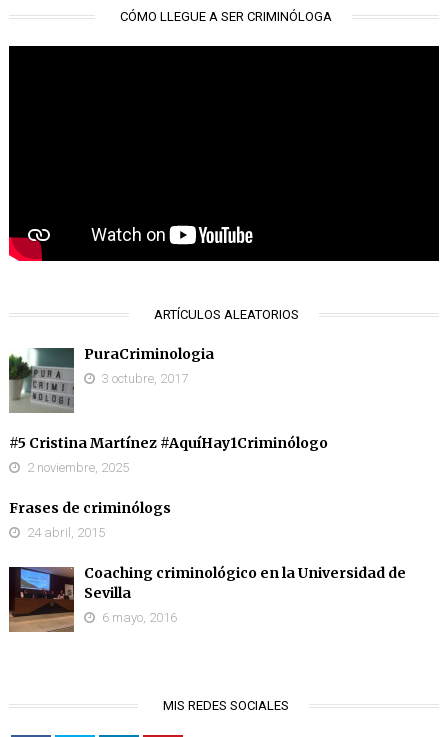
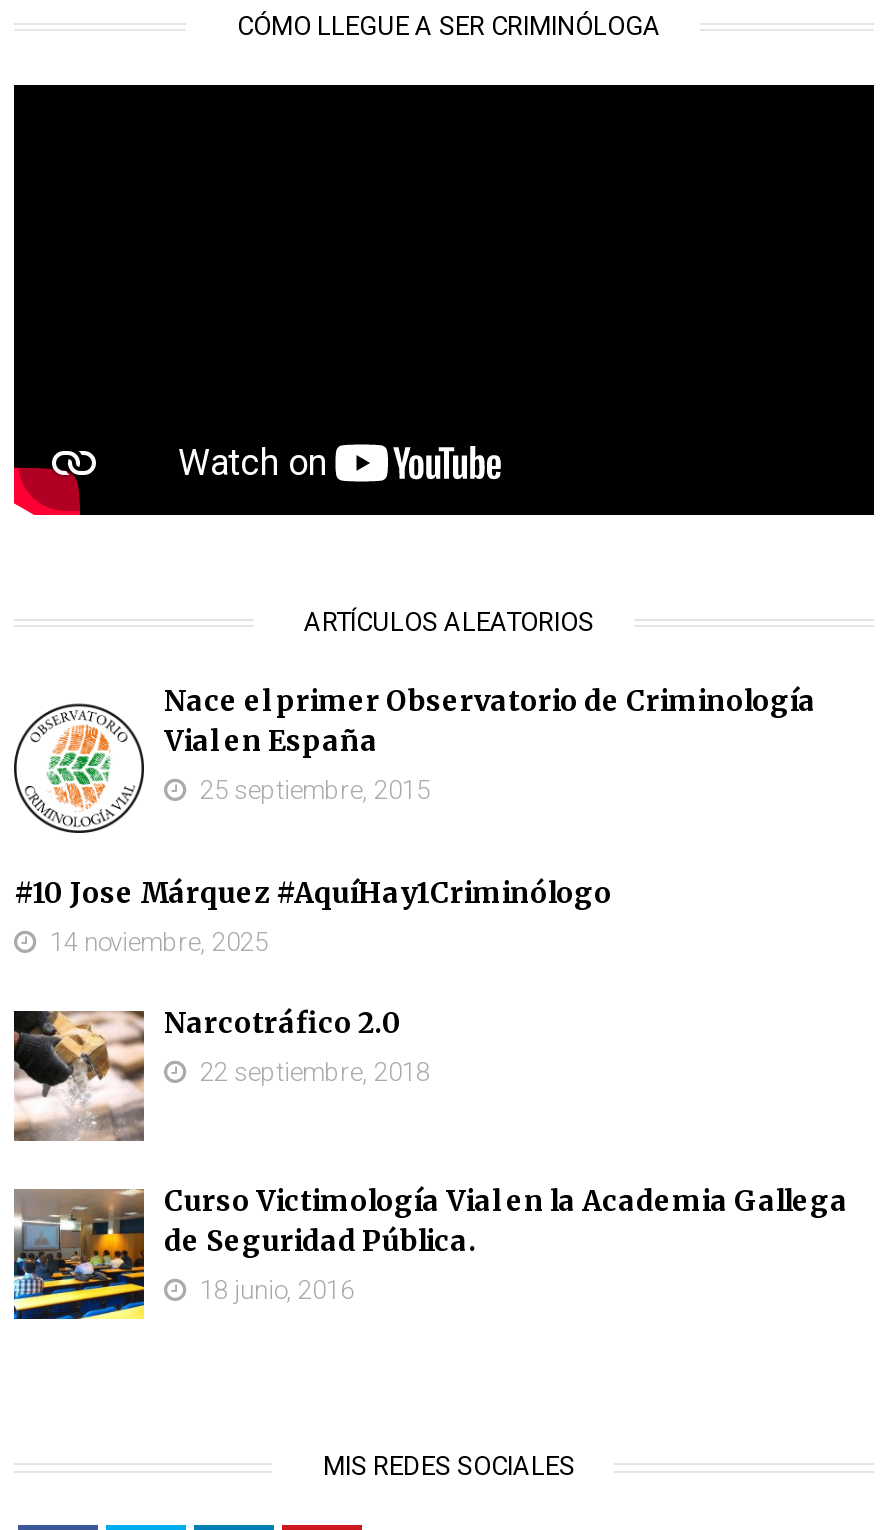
[8,345,214,402] [image] | PuraCriminologia | 3 octubre, 2017 -> [14,683,816,835] [image] | Nace el primer Observatorio de Criminología | Vial en España | 25 septiembre, 2015
[9,434,328,475] #5 Cristina Martínez #AquíHay1Criminólogo | 2 noviembre, 2025 -> [14,876,612,958] #10 Jose Márquez #AquíHay1Criminólogo | 14 noviembre, 2025
[9,499,171,540] Frases de criminólogs | 24 abril, 2015 -> [164,1006,430,1088] Narcotráfico 2.0 | 22 septiembre, 2018
[8,564,406,633] [image] | Coaching criminológico en la Universidad de | Sevilla | 6 mayo, 2016 -> [12,1184,848,1319] [image] | Curso Victimología Vial en la Academia Gallega | de Seguridad Pública. | 18 junio, 2016

